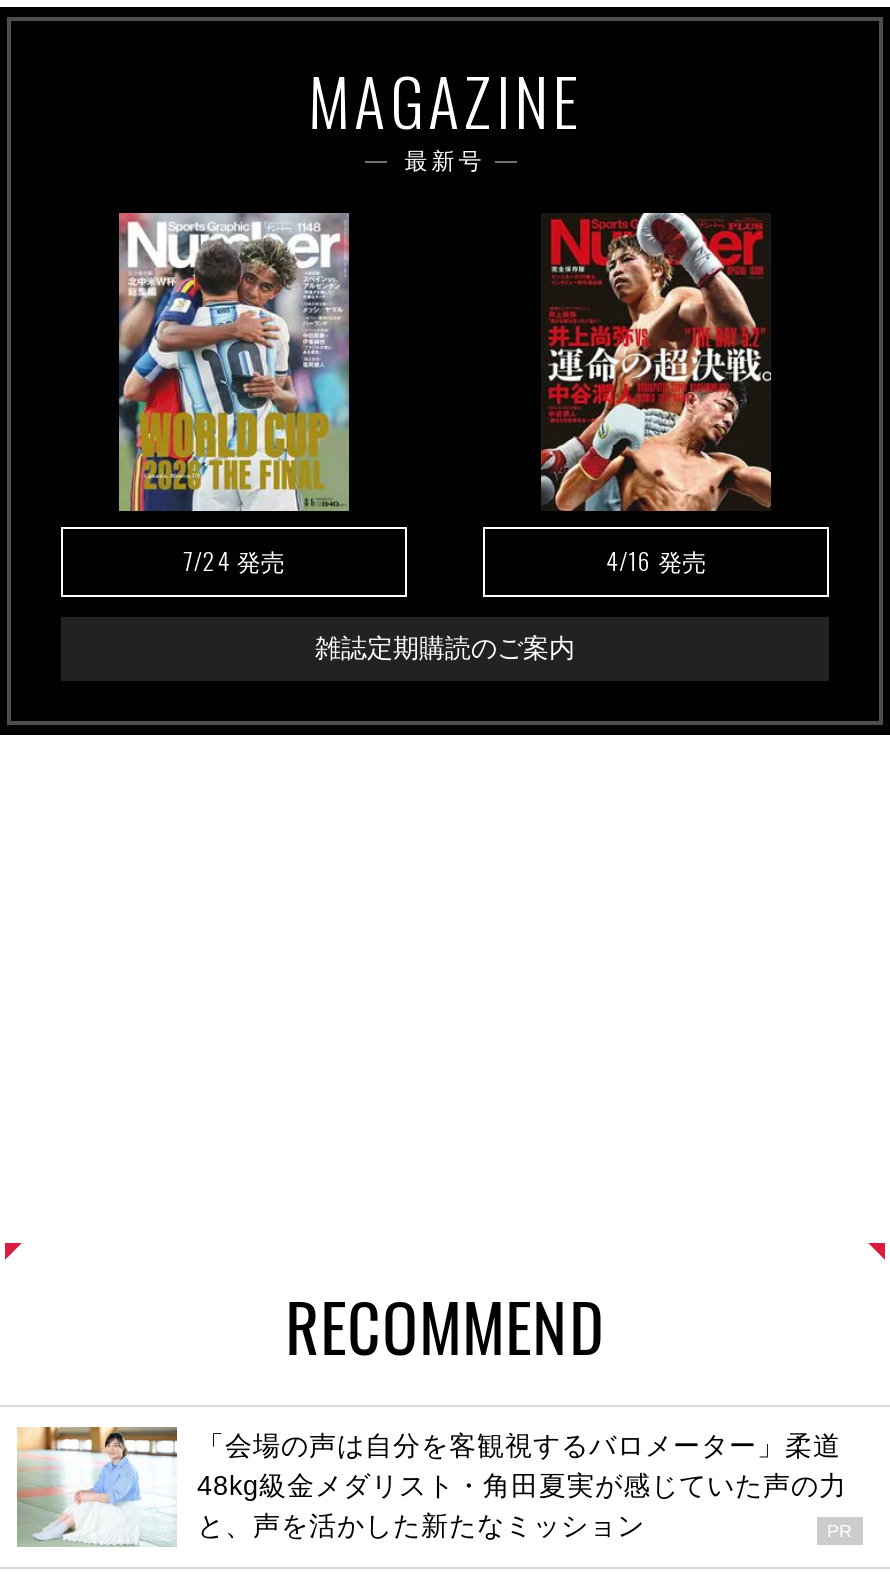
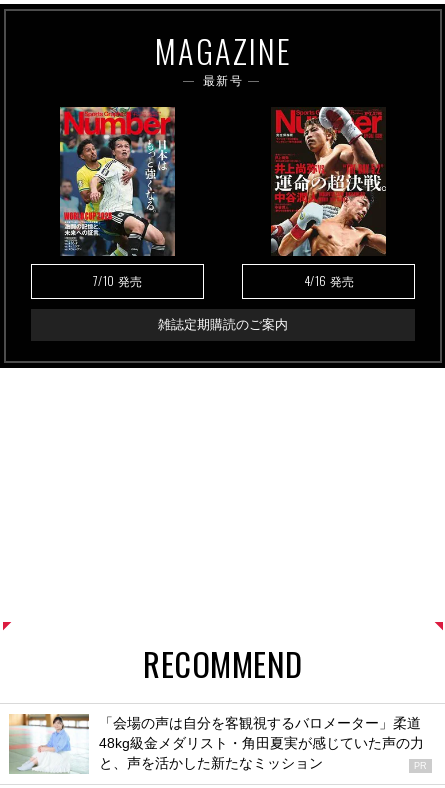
[117,211,351,578] [image] | 7/24発売 -> [60,106,175,289] [image] | 7/10発売

